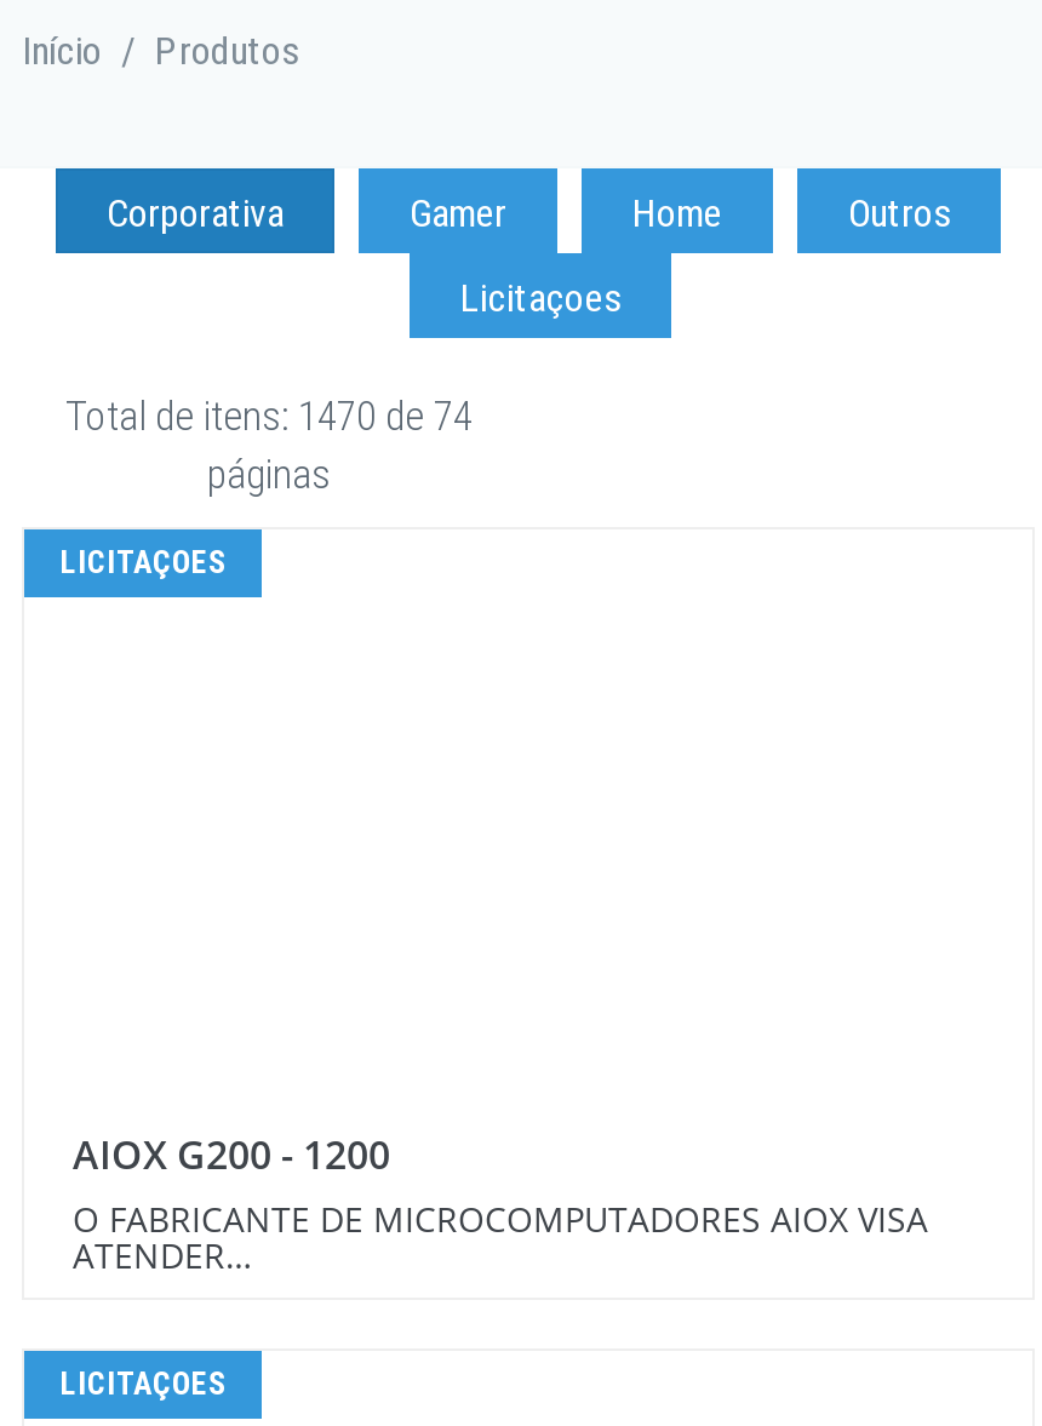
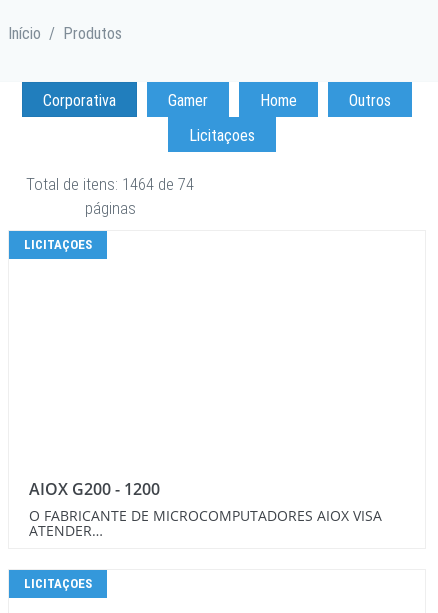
[65,391,473,440] Total de itens: 1470 de 74 -> [26,174,194,194] Total de itens: 1464 de 74

